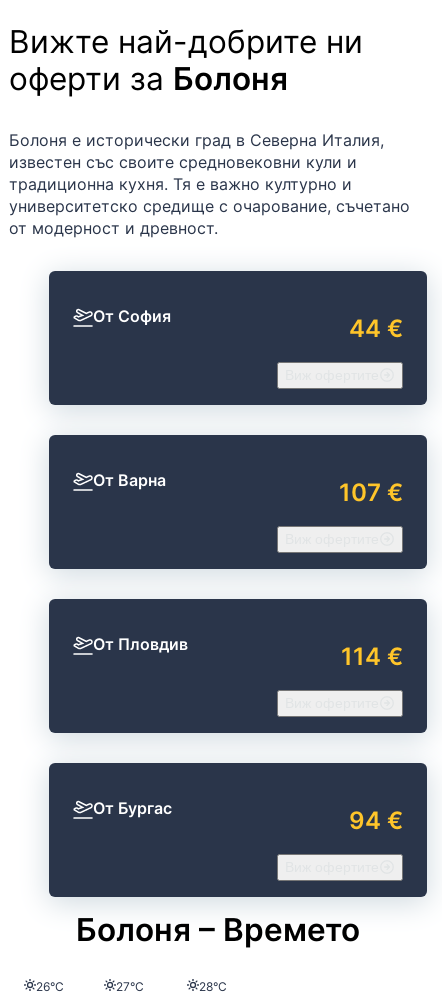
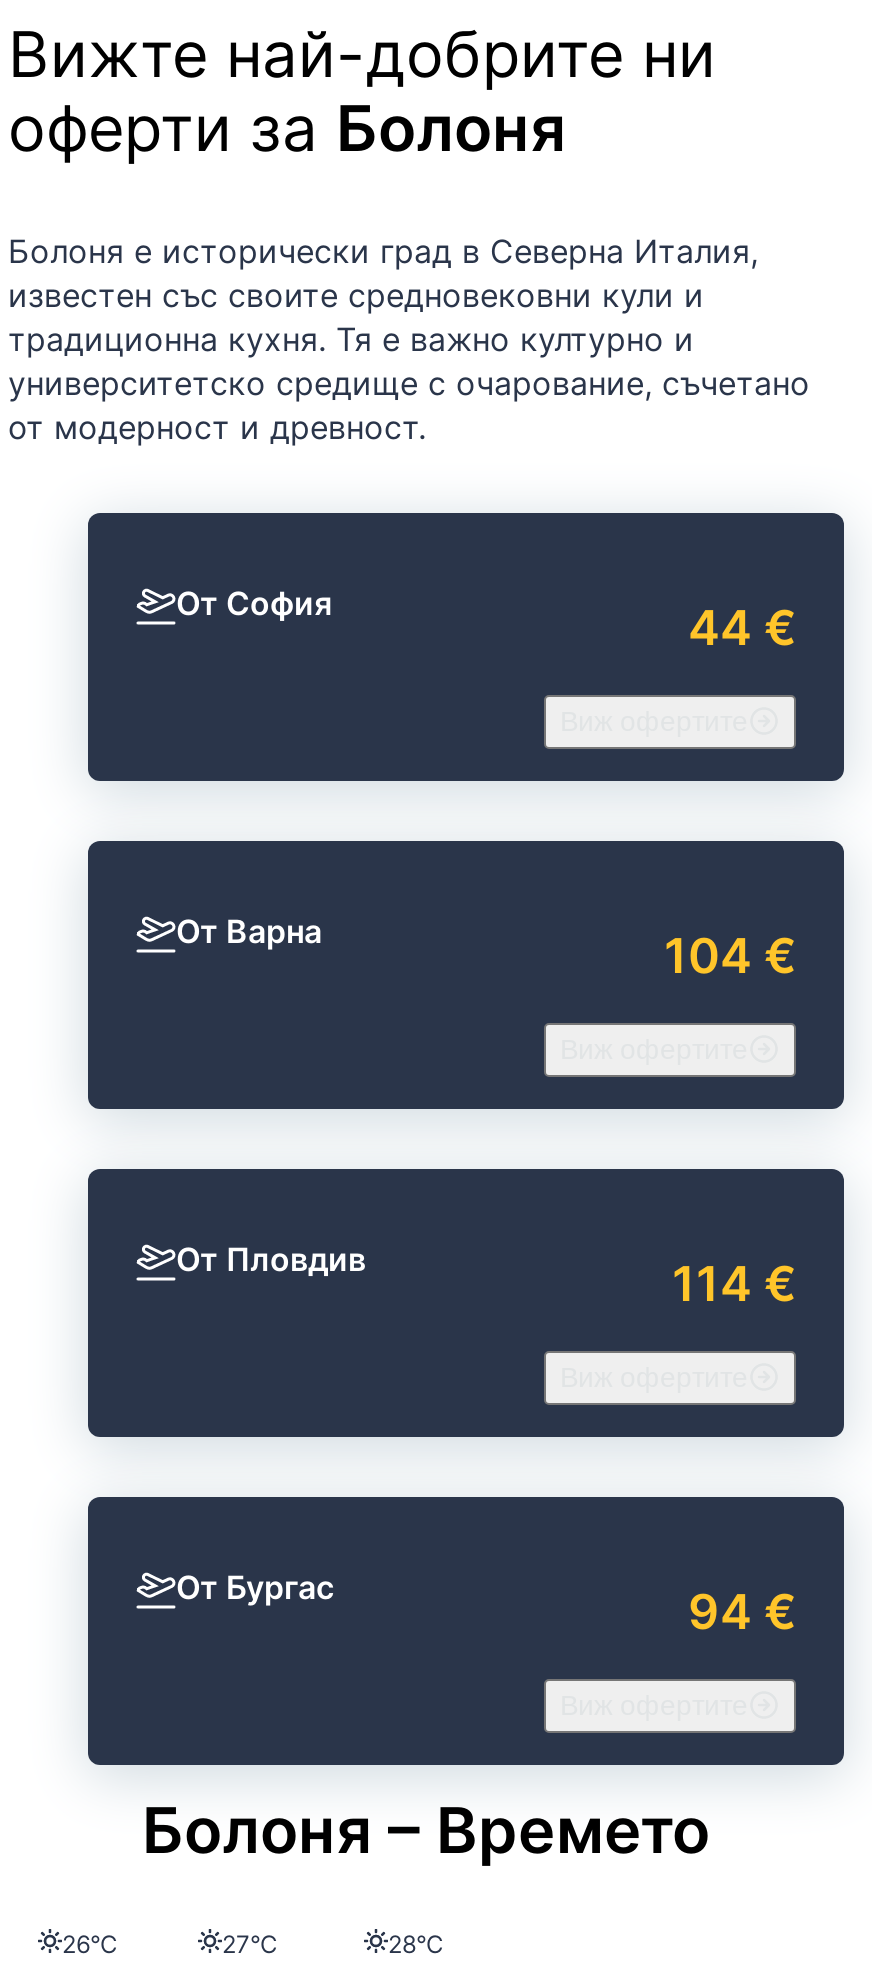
[339,477,403,506] 107 € -> [664,926,796,984] 104 €

